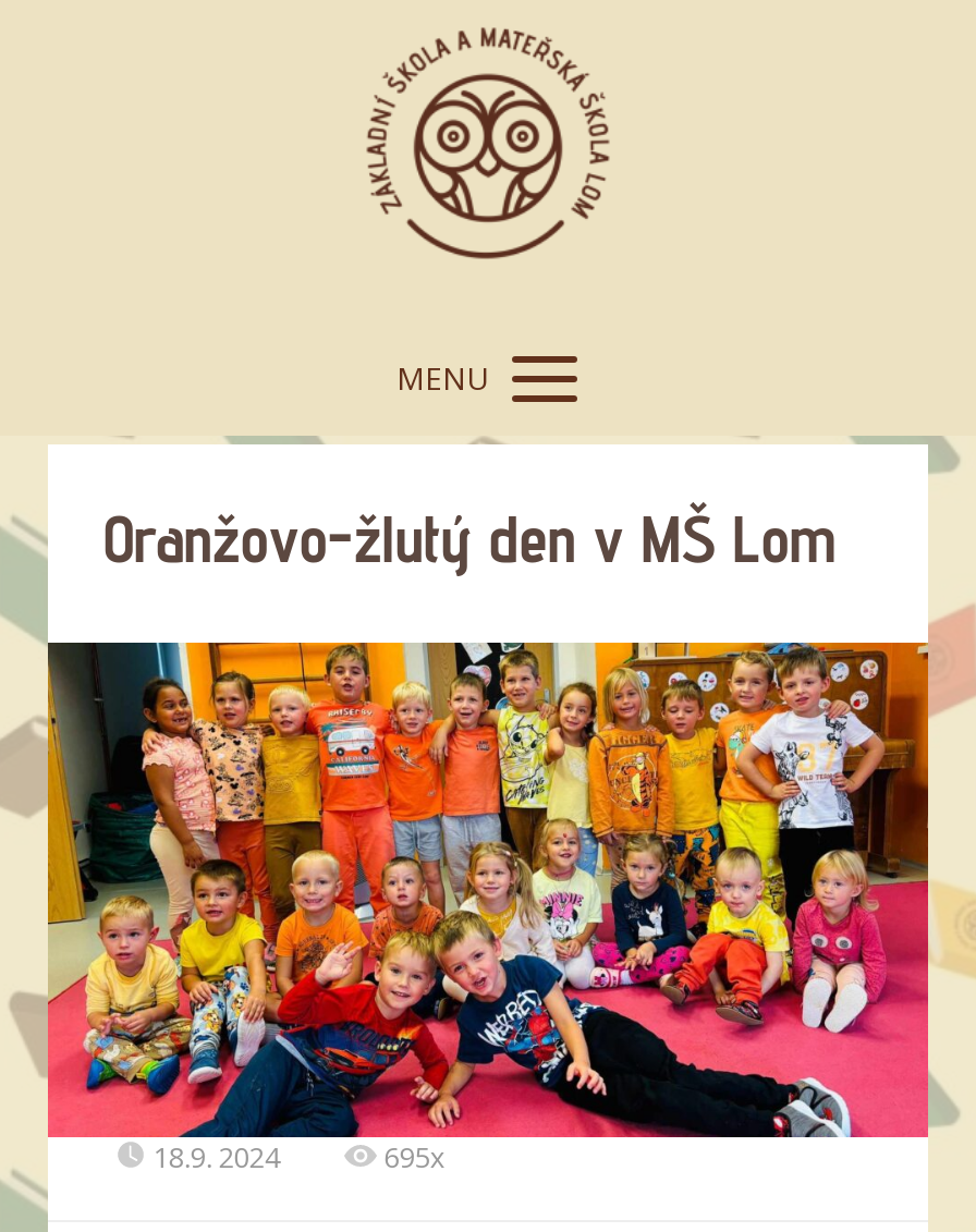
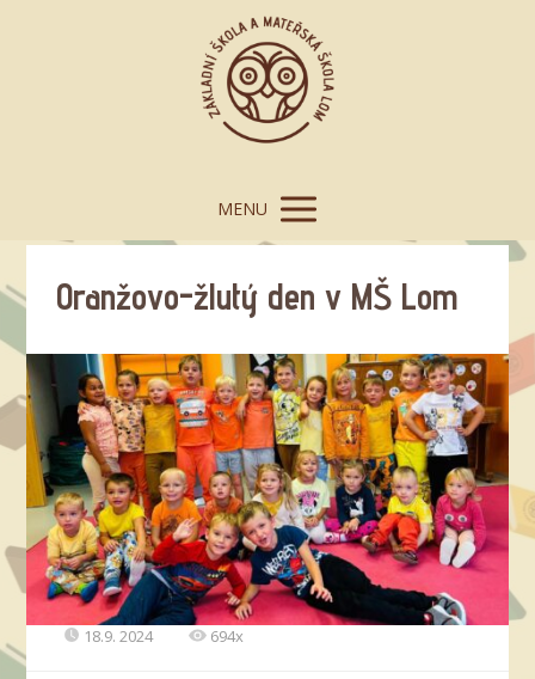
[384,1138,445,1177] 695x -> [211,625,244,647] 694x

